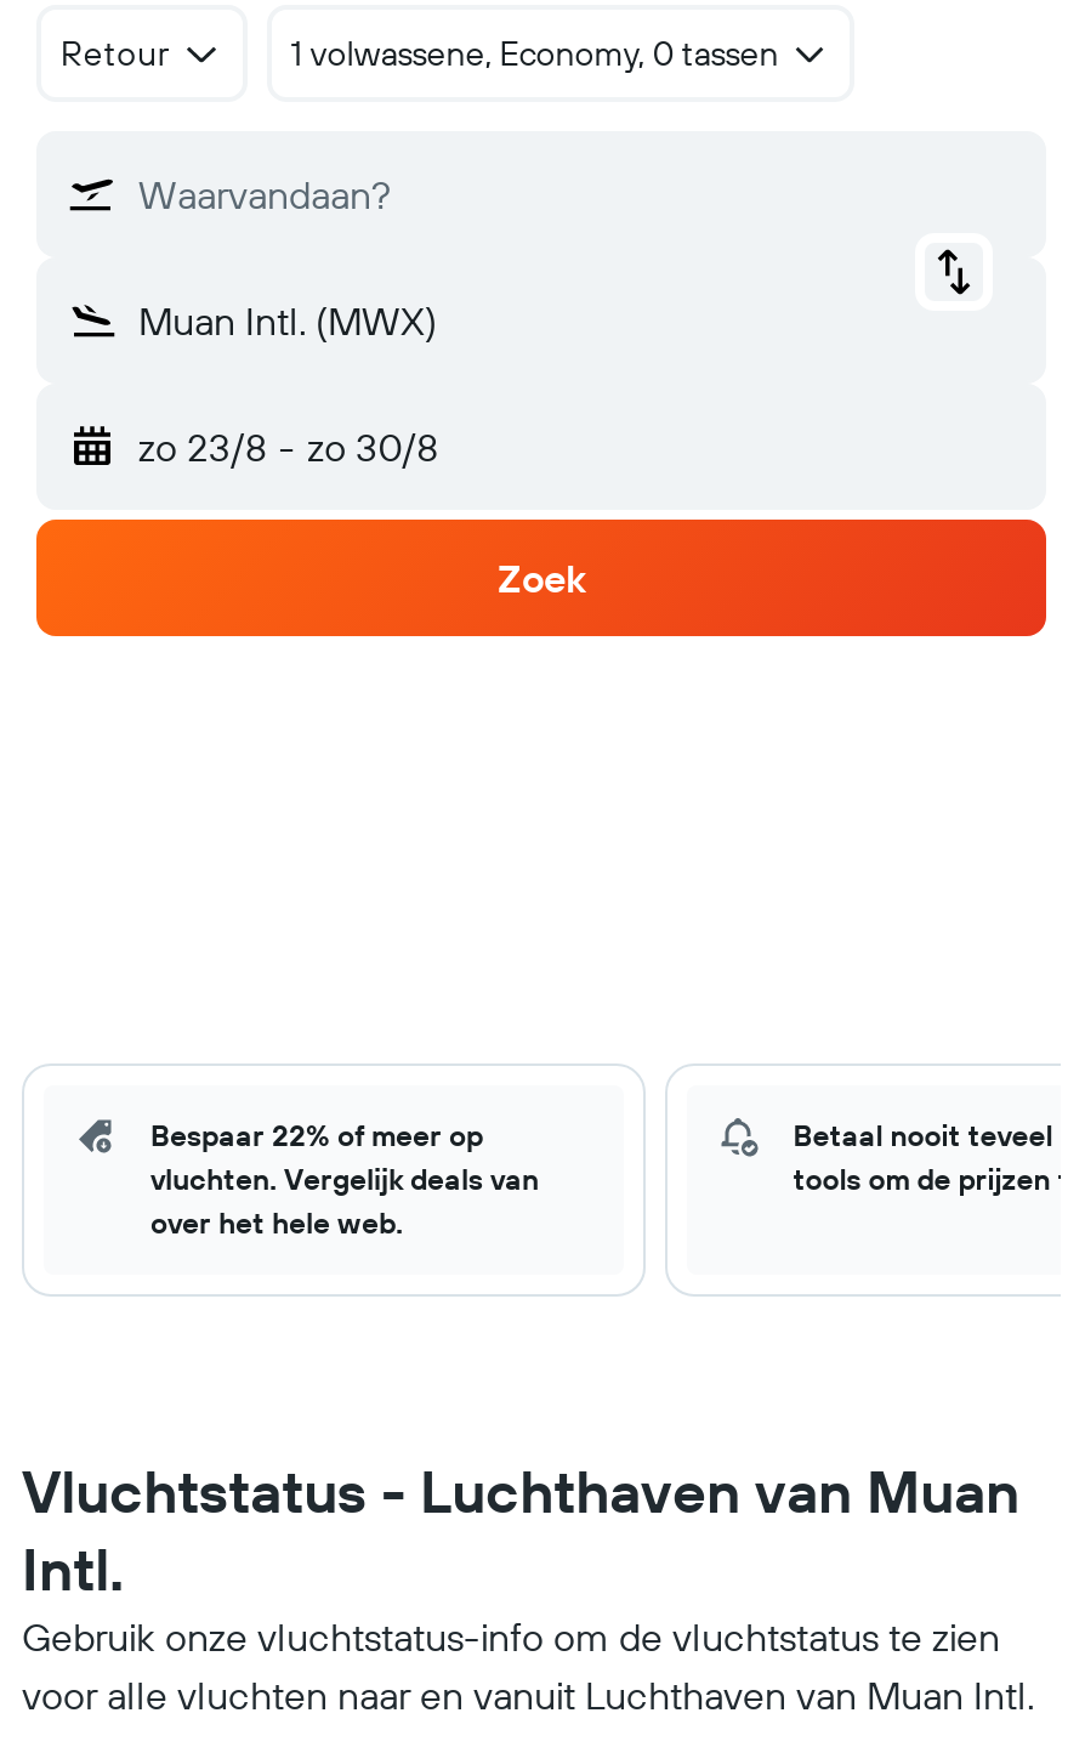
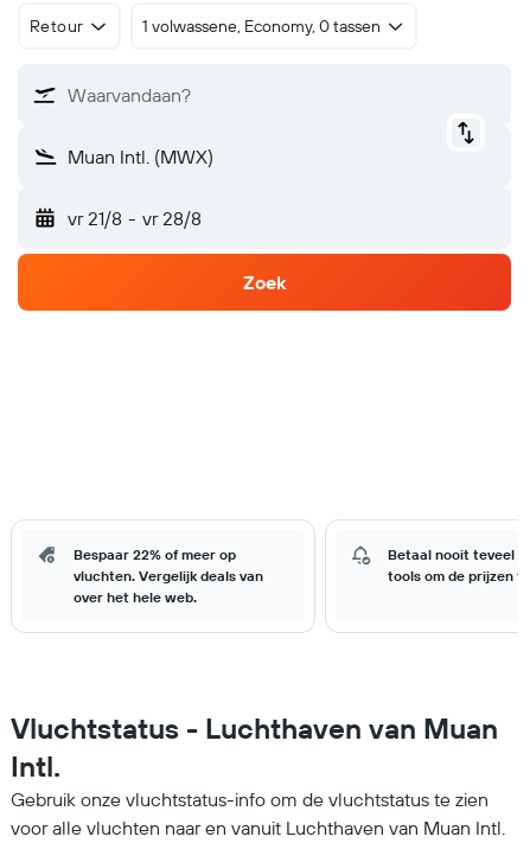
[138,422,438,471] zo 23/8 - zo 30/8 -> [68,206,201,230] vr 21/8 - vr 28/8

